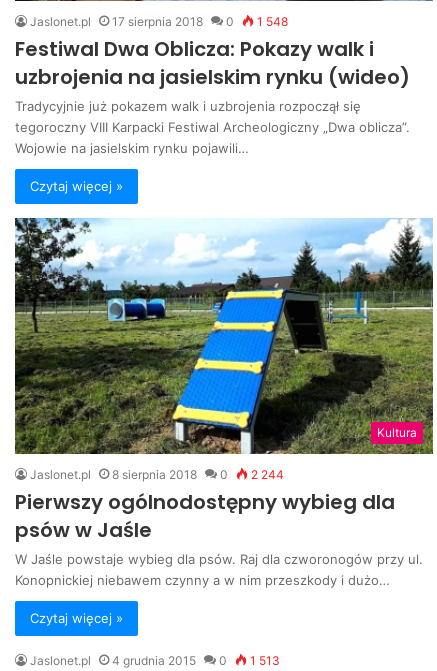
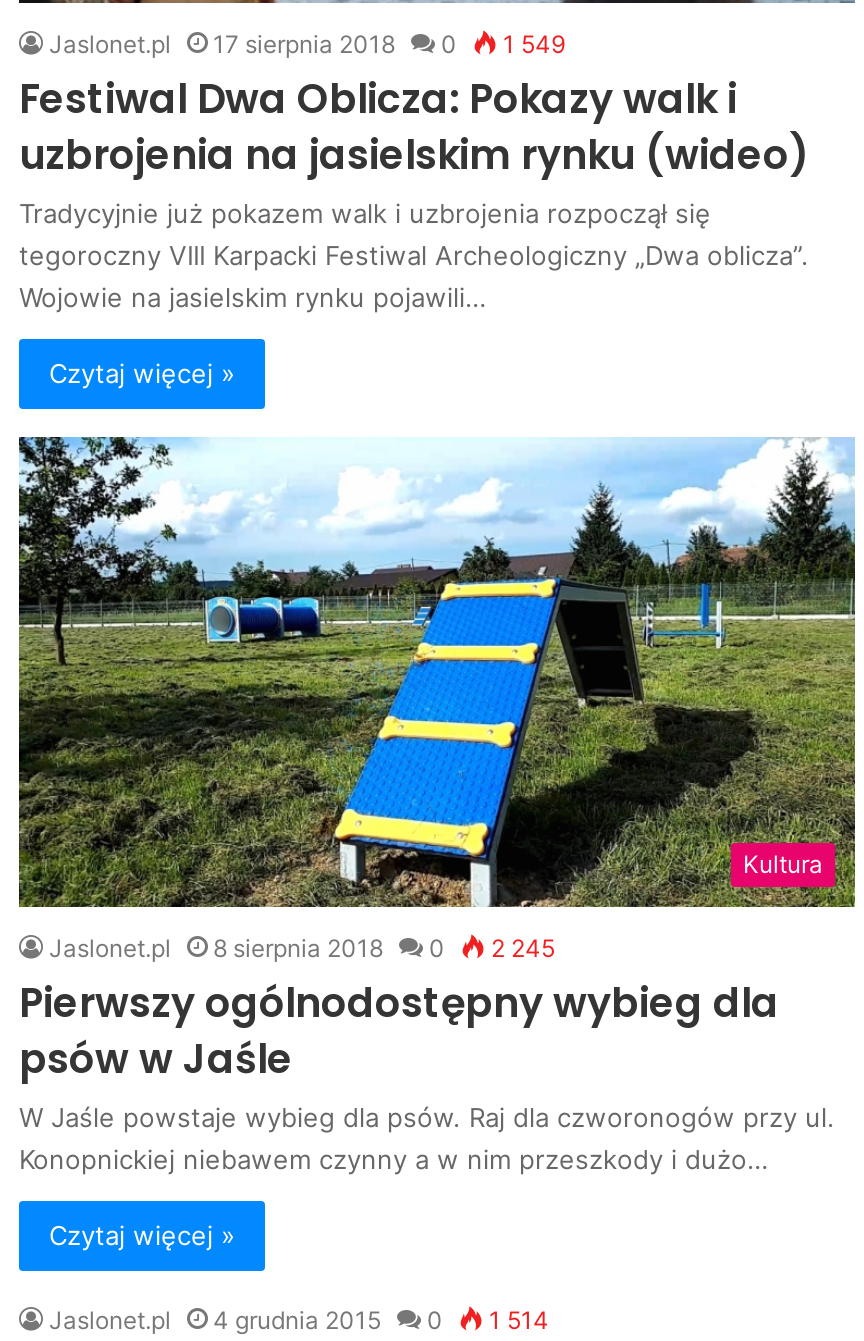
[30,14,288,29] Jaslonet.pl 17 sierpnia 2018 0 1 548 -> [49,29,565,59] Jaslonet.pl 17 sierpnia 2018 0 1 549
[30,467,284,482] Jaslonet.pl 8 sierpnia 2018 0 2 244 -> [49,933,555,963] Jaslonet.pl 8 sierpnia 2018 0 2 245
[30,653,280,668] Jaslonet.pl 4 grudnia 2015 0 1 513 -> [49,1305,549,1335] Jaslonet.pl 4 grudnia 2015 0 1 514

